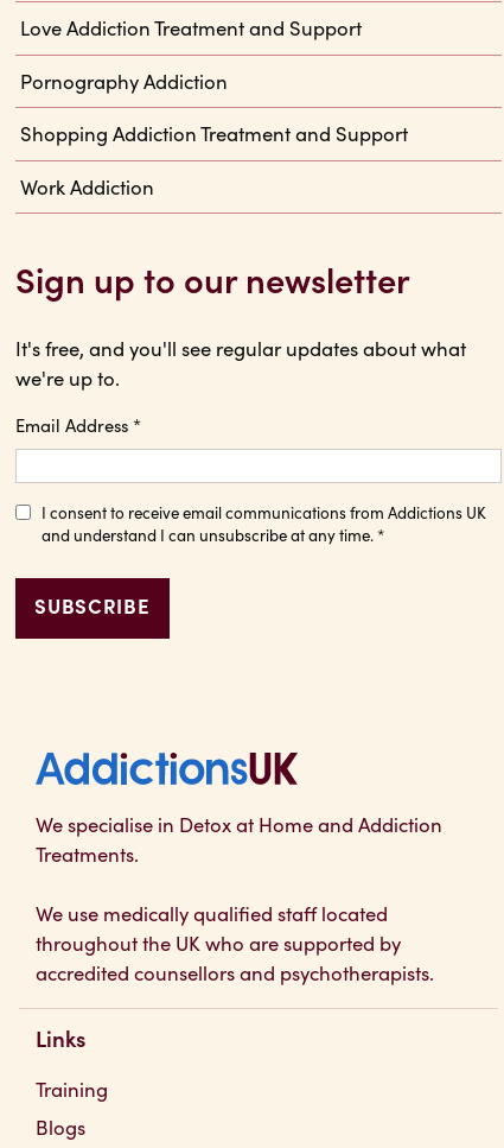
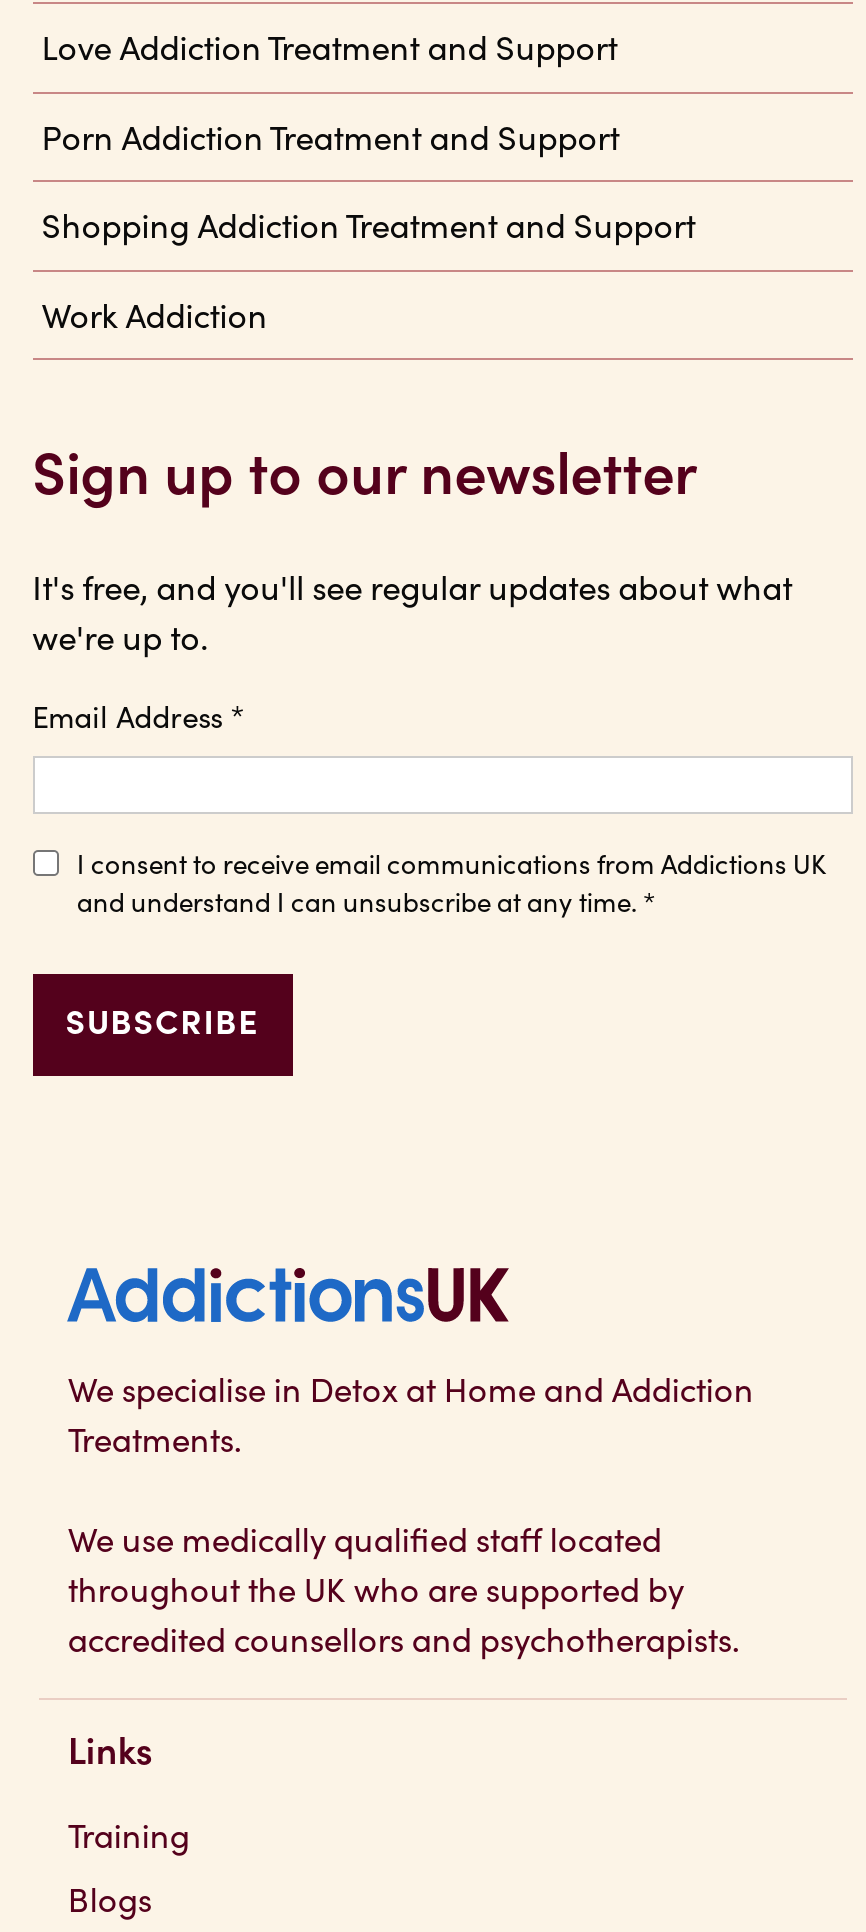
[20,66,228,95] Pornography Addiction -> [41,112,619,160] Porn Addiction Treatment and Support

